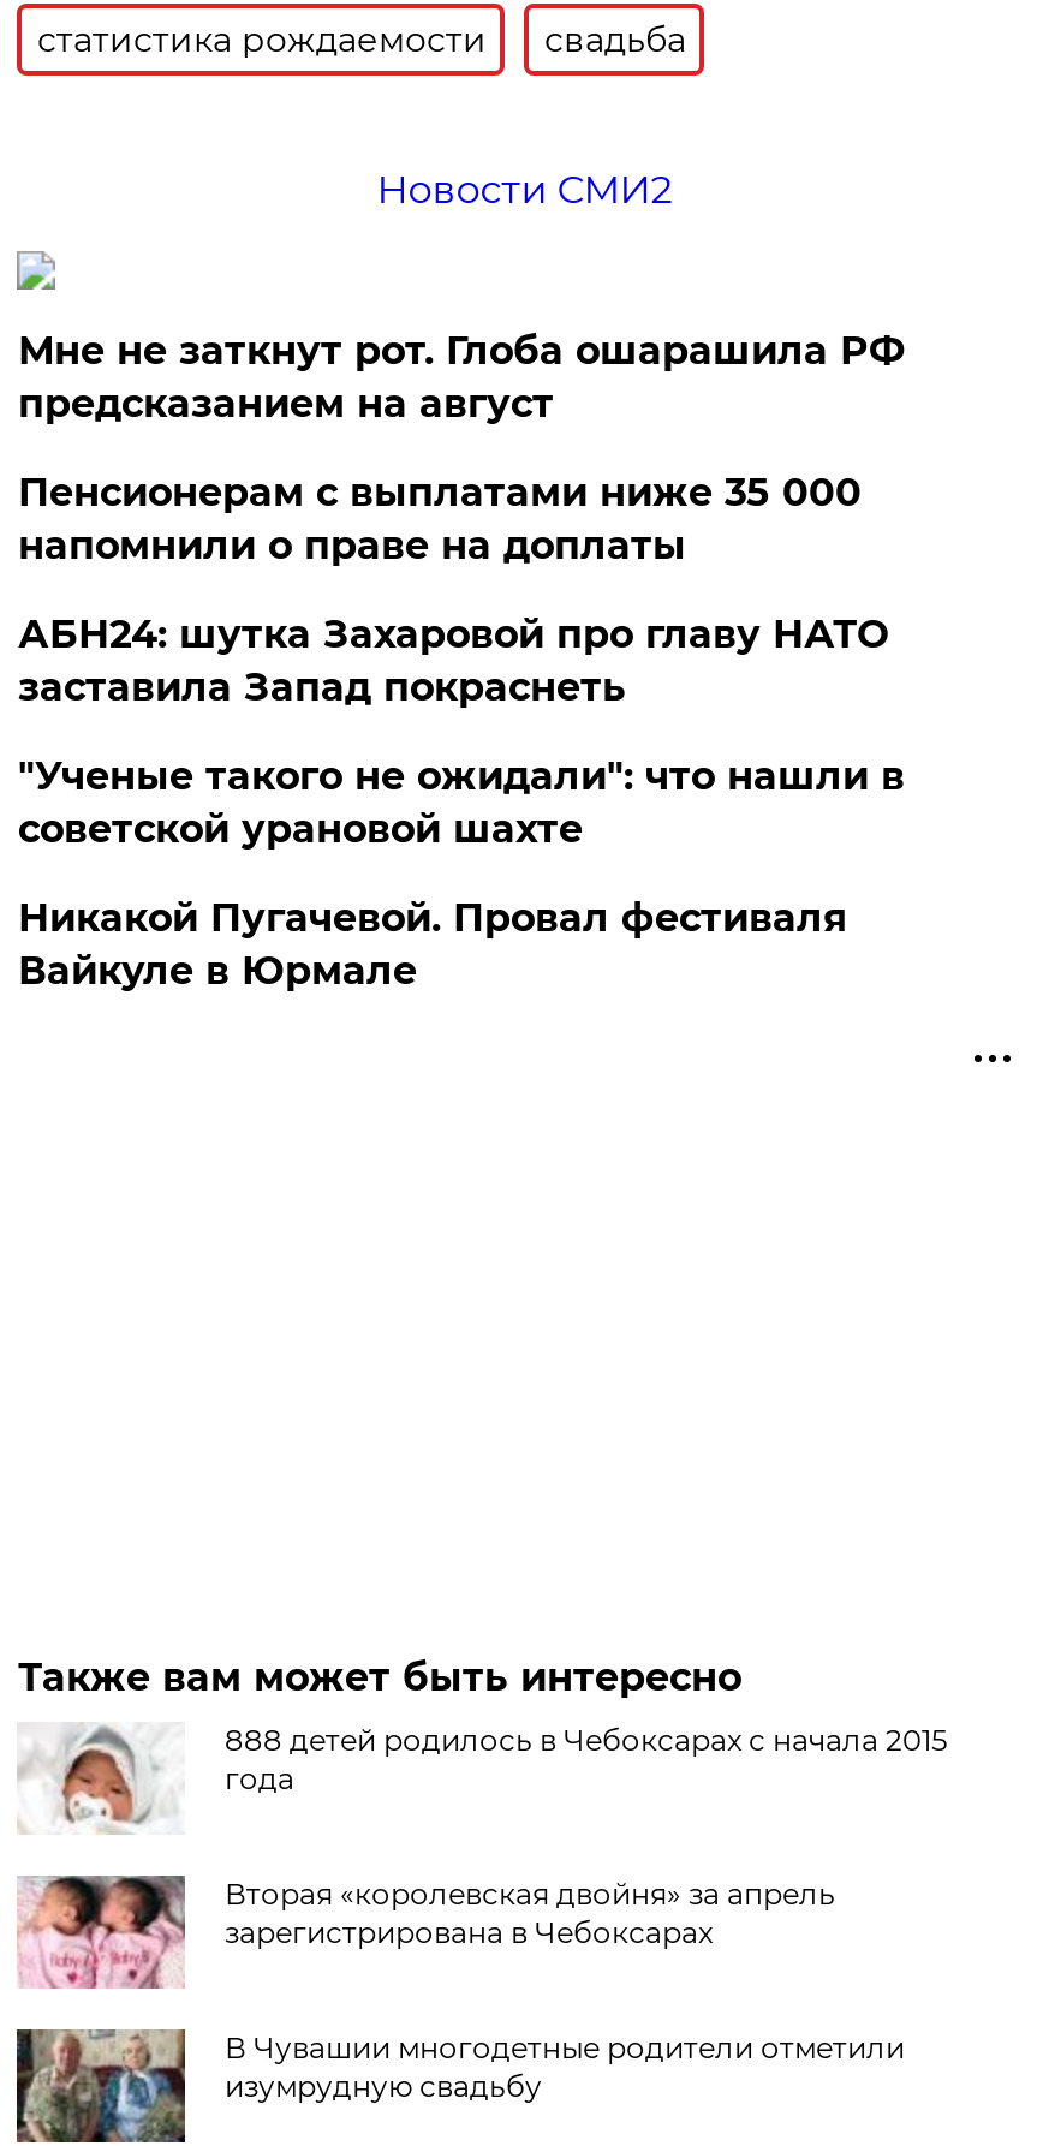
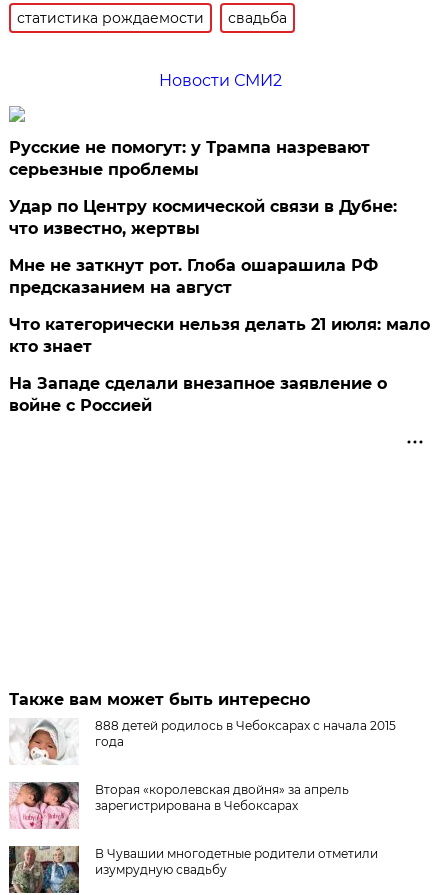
none -> [9,138,397,238] Русские не помогут: у Трампа назревают | серьезные проблемы | Удар по Центру космической связи в Дубне: | что известно, жертвы
moved [18,329,905,427] -> [9,256,378,297]: Мне не заткнут рот. Глоба ошарашила РФ | предсказанием на август
[18,470,905,994] Пенсионерам с выплатами ниже 35 000 | напомнили о праве на доплаты | АБН24: шутка Захаровой про главу НАТО | заставила Запад покраснеть | "Ученые такого не ожидали": что нашли в | советской урановой шахте | Никакой Пугачевой. Провал фестиваля | Вайкуле в Юрмале -> [9,315,430,415] Что категорически нельзя делать 21 июля: мало | кто знает | На Западе сделали внезапное заявление о | войне с Россией

